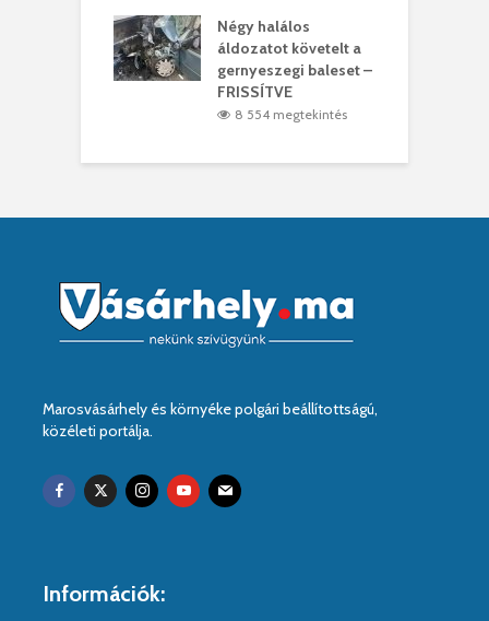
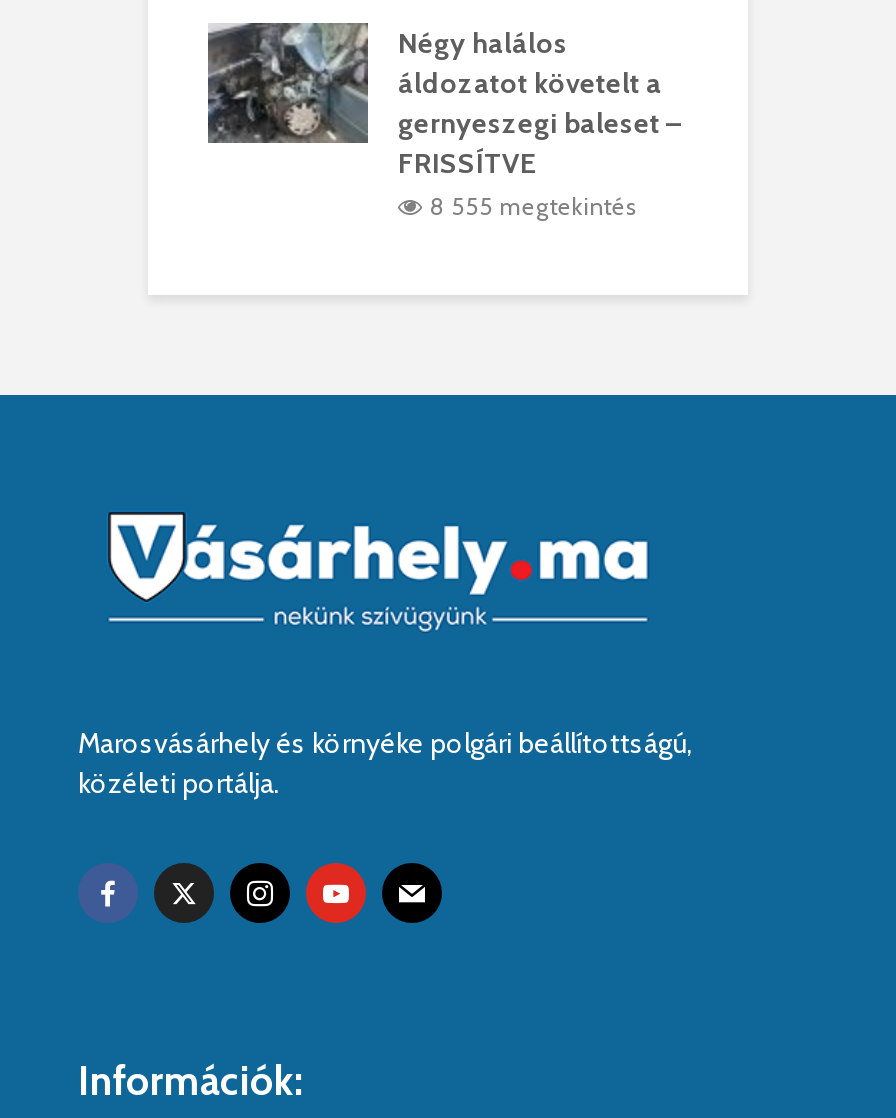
[235,106,347,123] 8 554 megtekintés -> [430,190,636,220] 8 555 megtekintés

